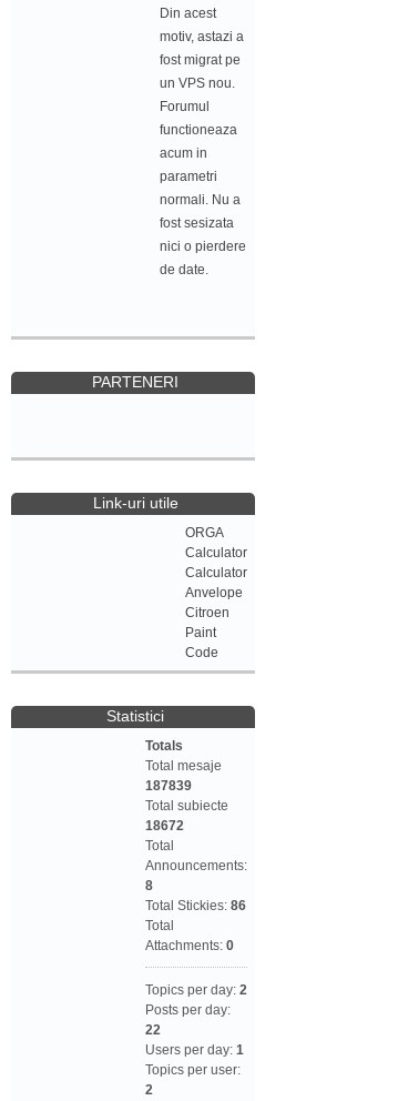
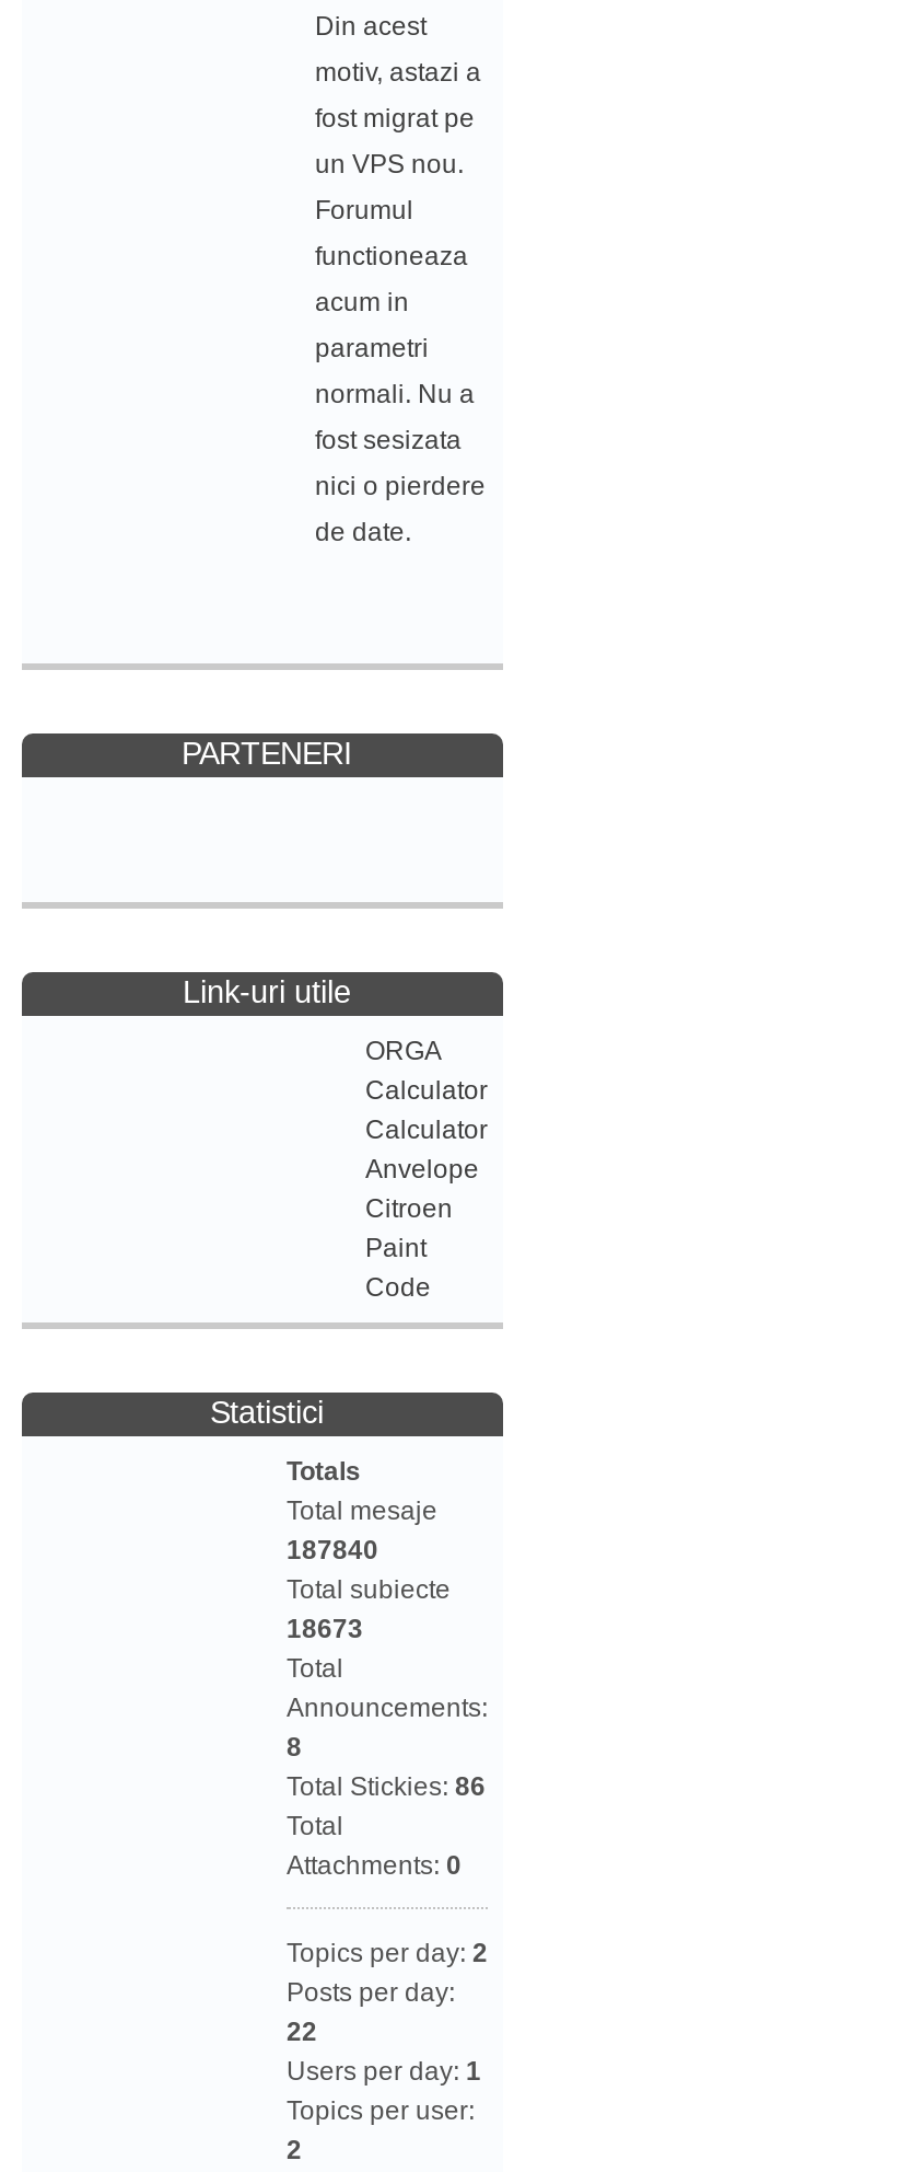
[145,778,192,794] 187839 -> [287,1535,378,1566] 187840
[145,818,184,834] 18672 -> [287,1614,363,1644] 18673

